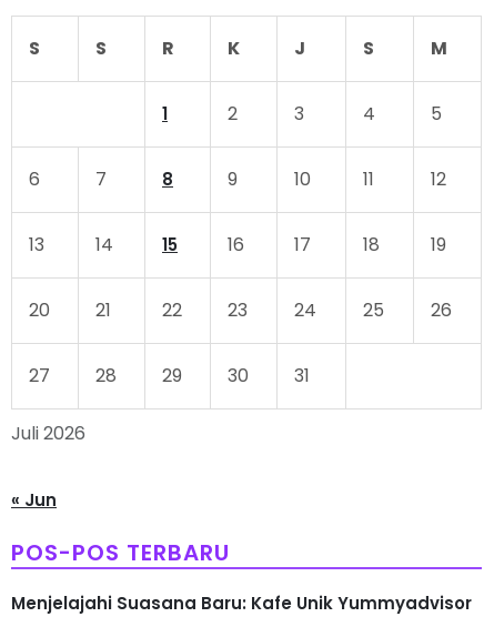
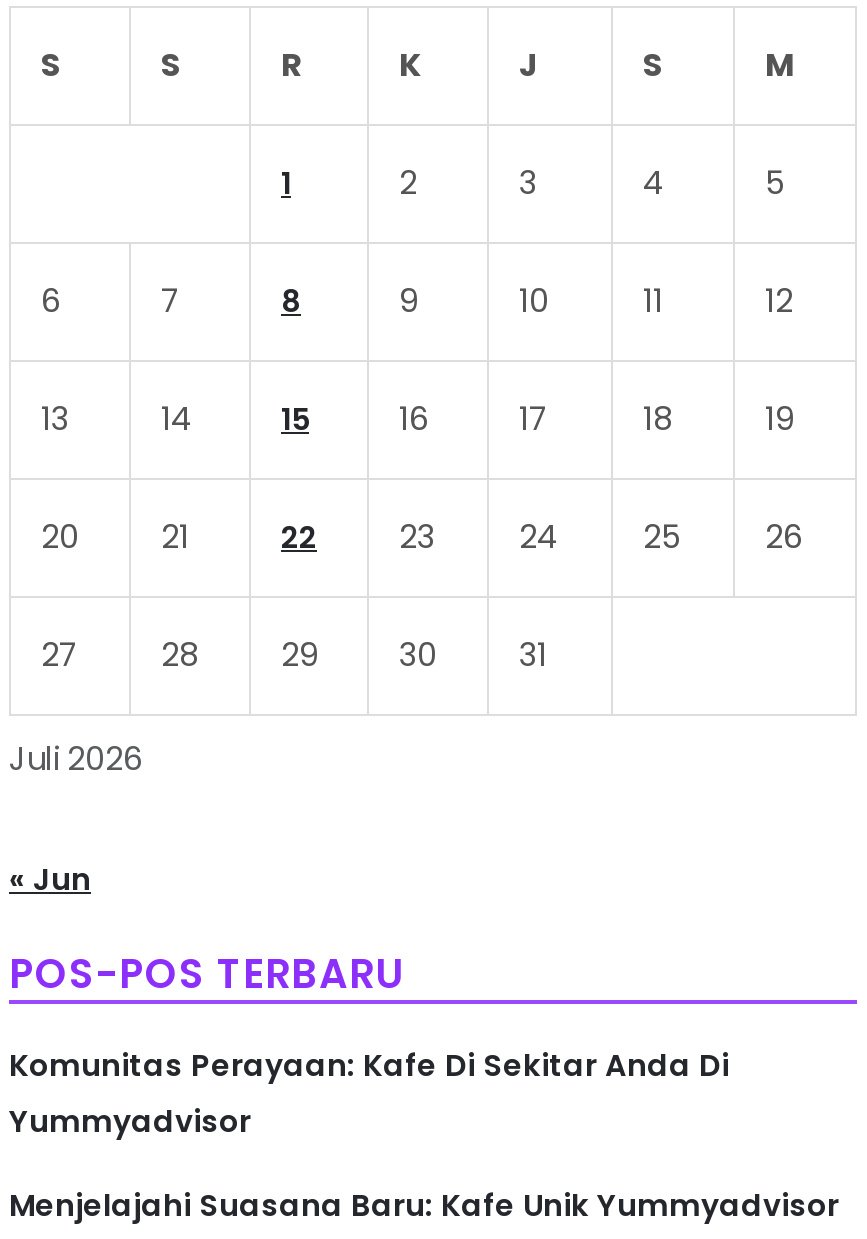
none -> [9,1044,729,1142] Komunitas Perayaan: Kafe Di Sekitar Anda Di | Yummyadvisor

